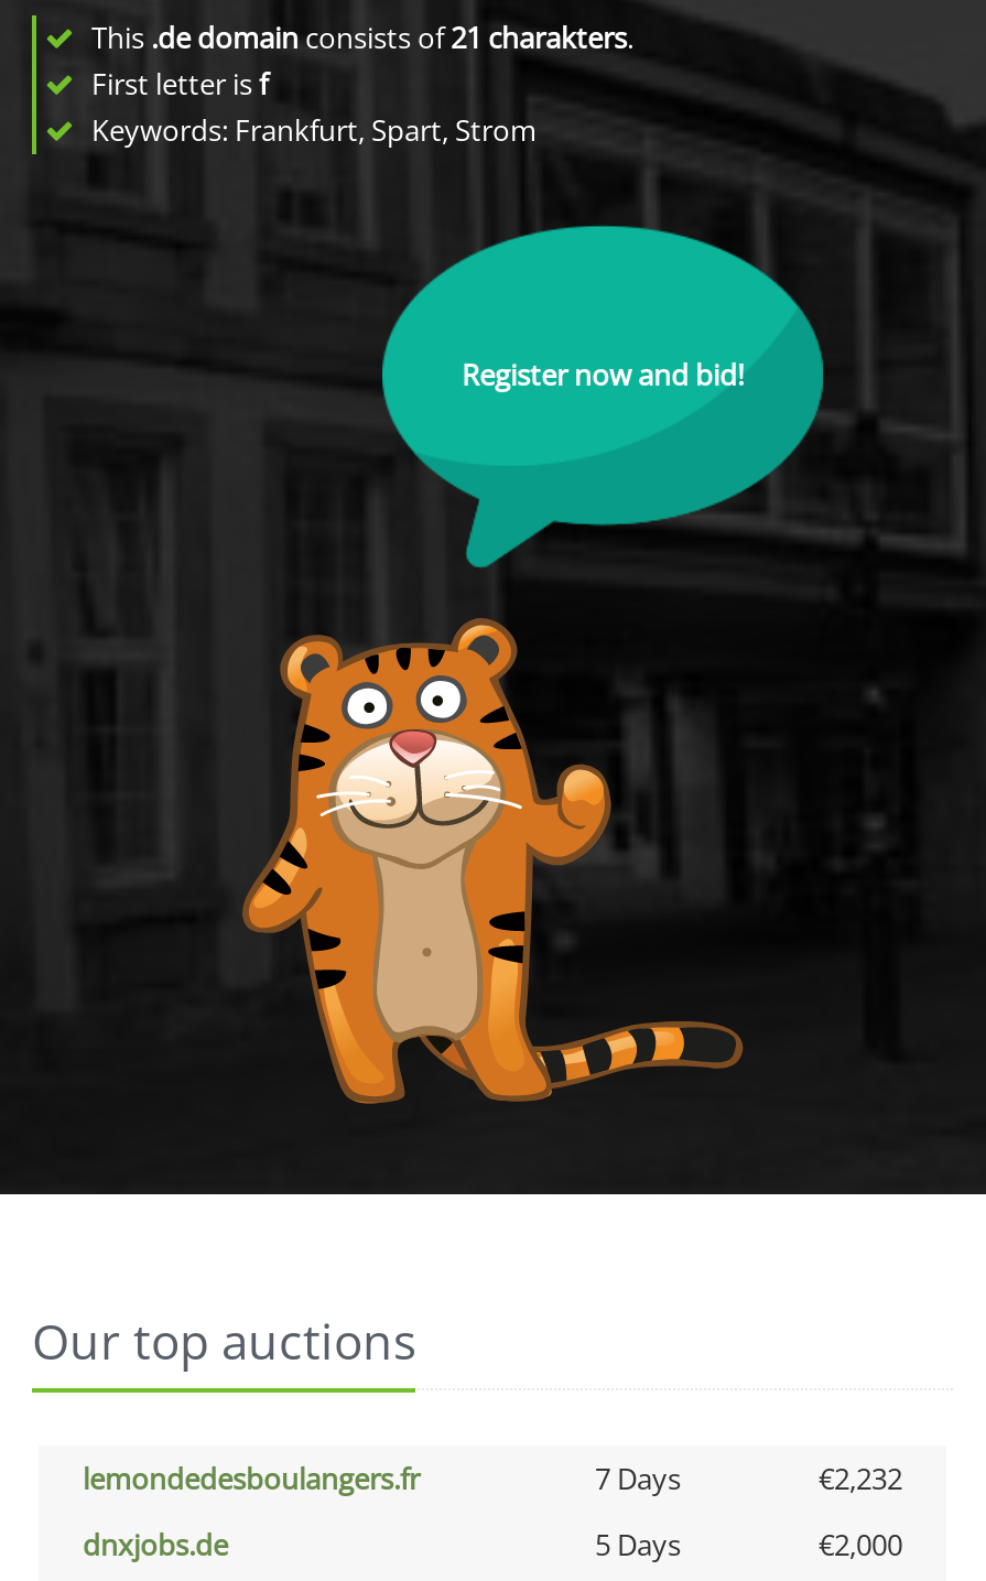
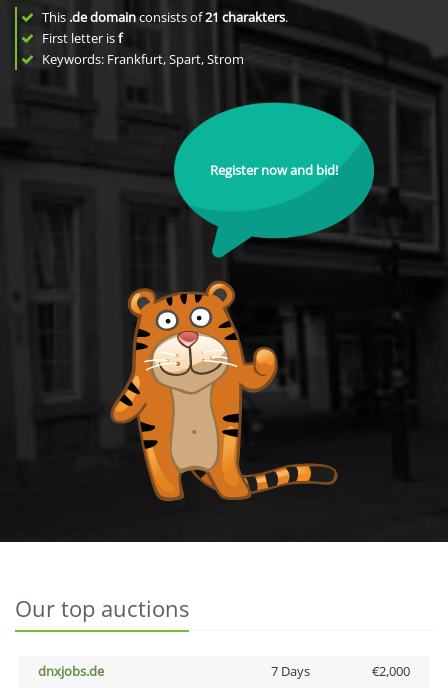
[83,1459,902,1498] lemondedesboulangers.fr | 7 Days | €2,232 -> none
[595,1525,681,1564] 5 Days -> [270,662,309,680] 7 Days

